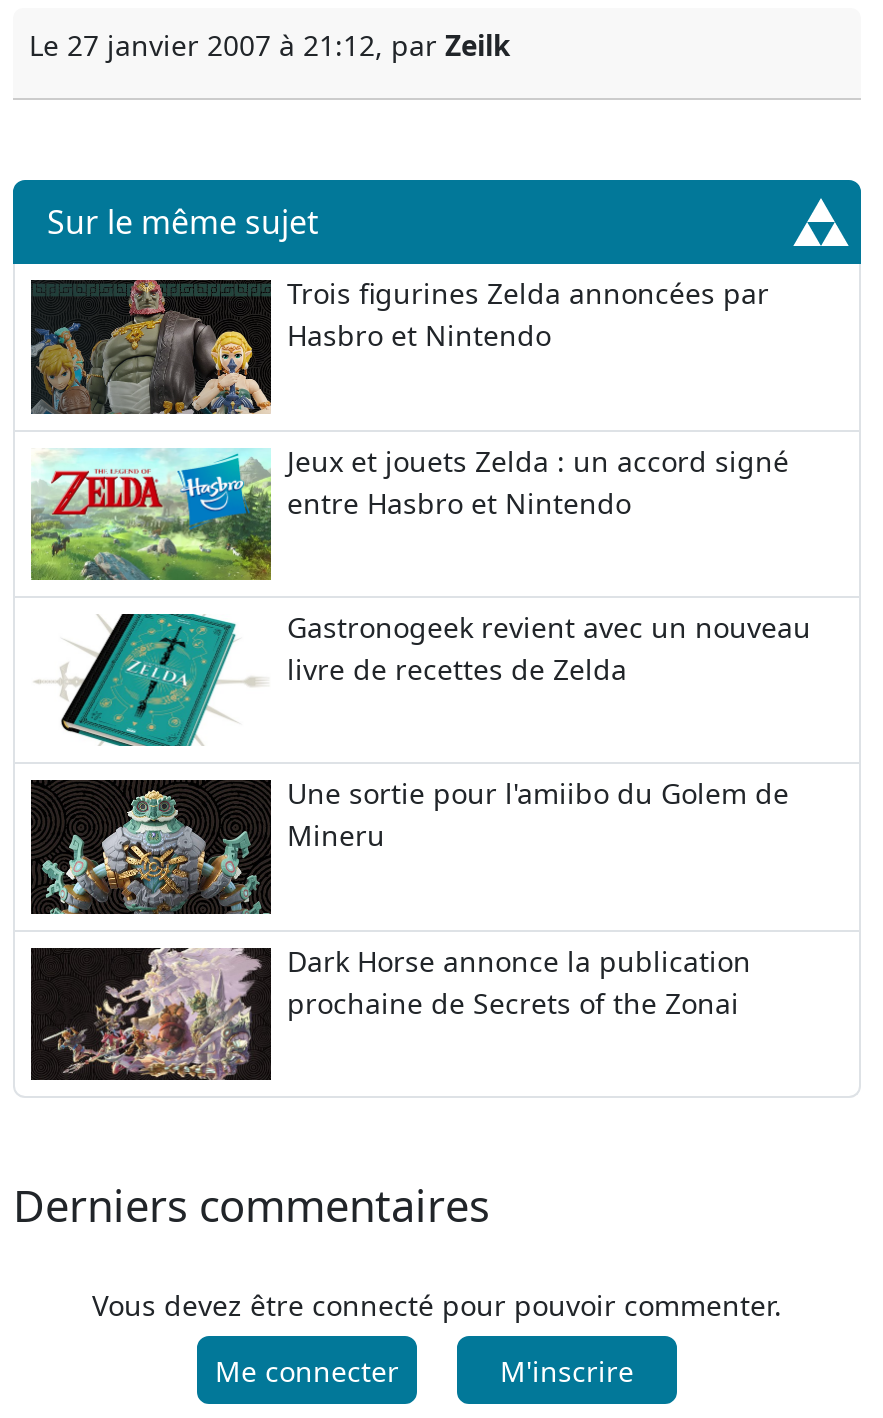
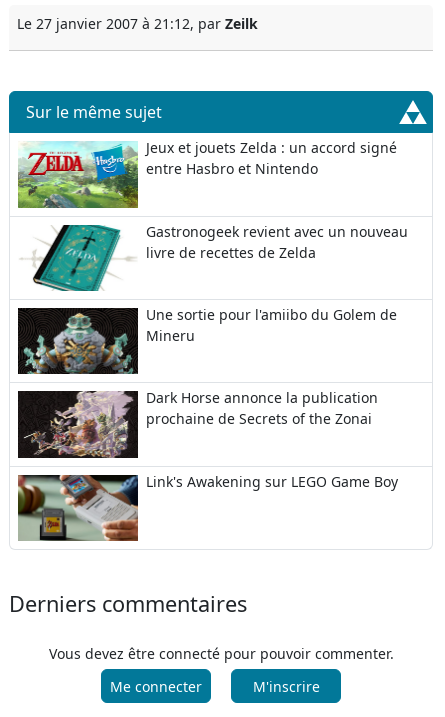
[29,274,769,414] [image] | Trois figurines Zelda annoncées par | Hasbro et Nintendo -> none
moved [27,441,811,1021] -> [16,138,408,428]: [image] | Jeux et jouets Zelda : un accord signé | entre Hasbro et Nintendo | ... | Dark Horse annonce la publication | prochaine de Secrets of the Zonai
none -> [17,472,398,541] [image] | Link's Awakening sur LEGO Game Boy

